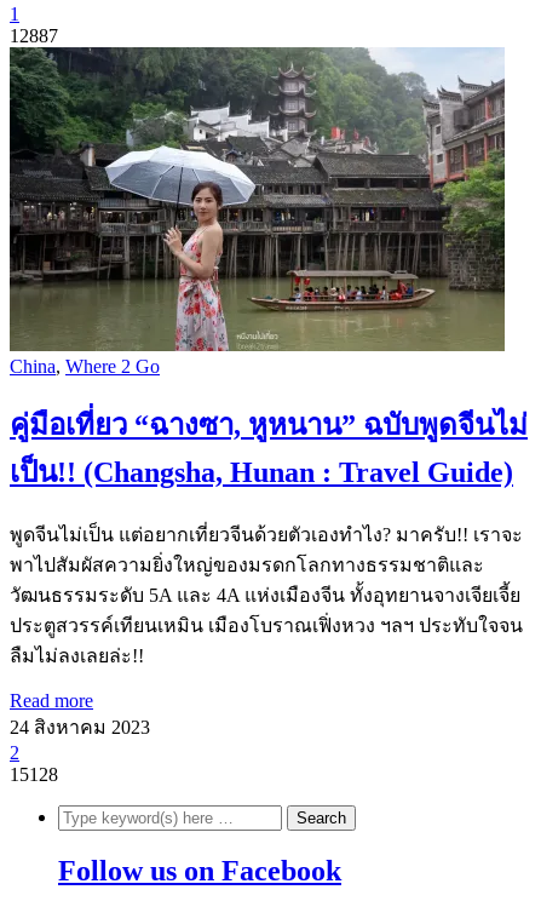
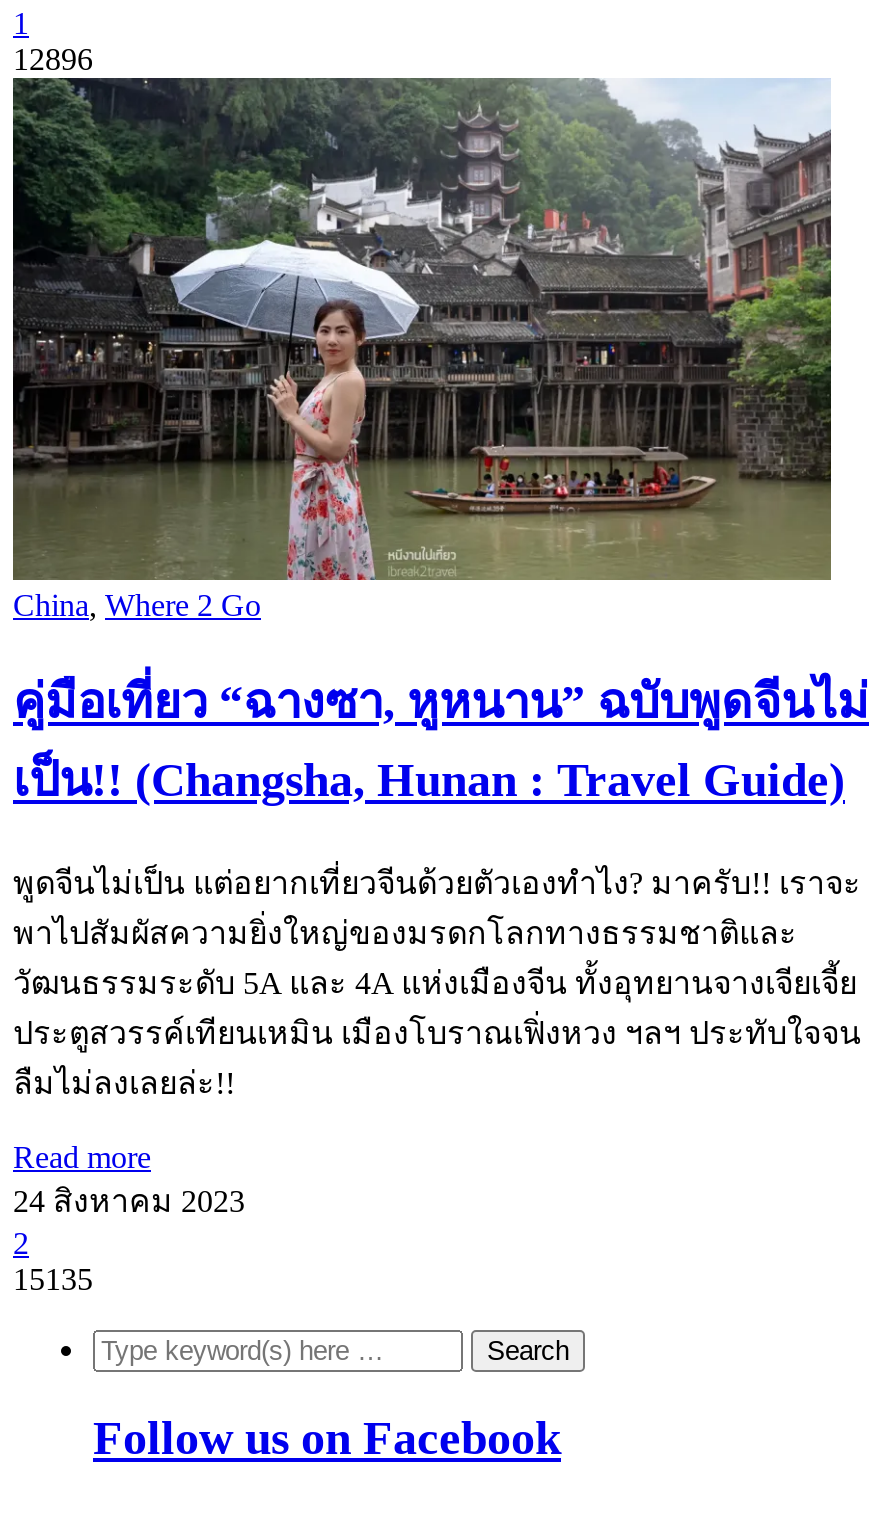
[10,25,58,45] 12887 -> [13,41,93,75] 12896
[10,765,58,785] 15128 -> [13,1263,93,1297] 15135

